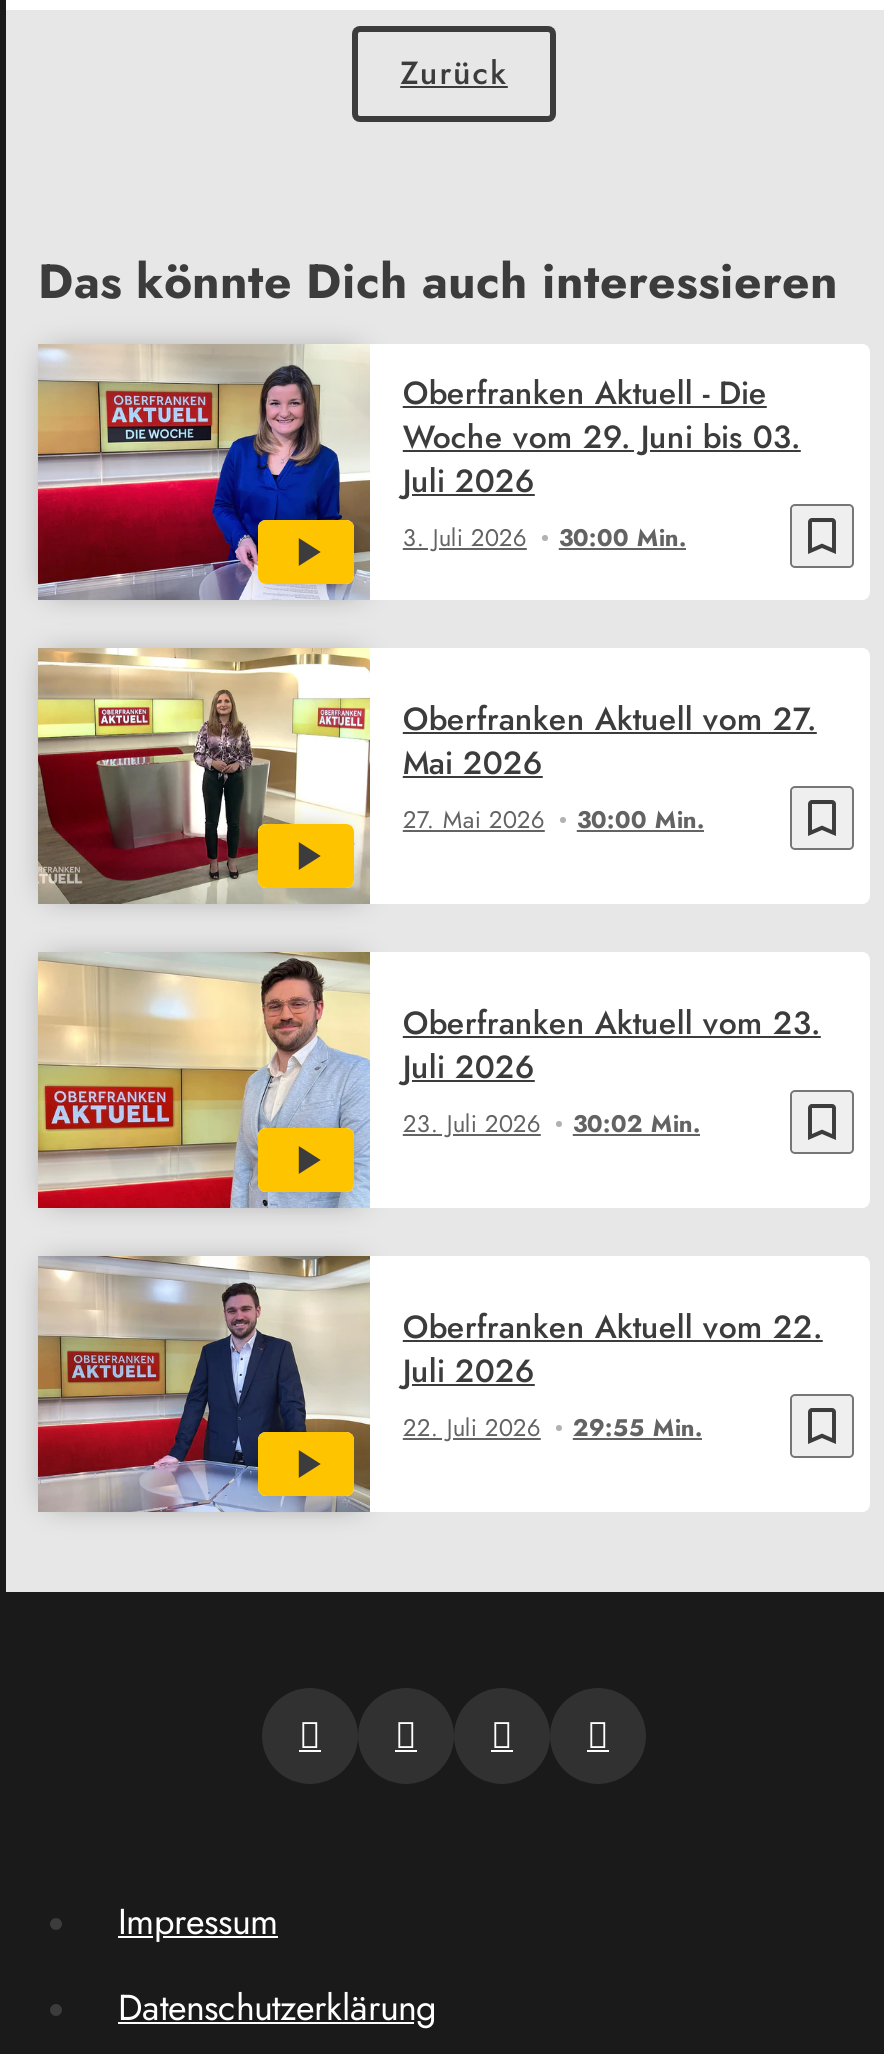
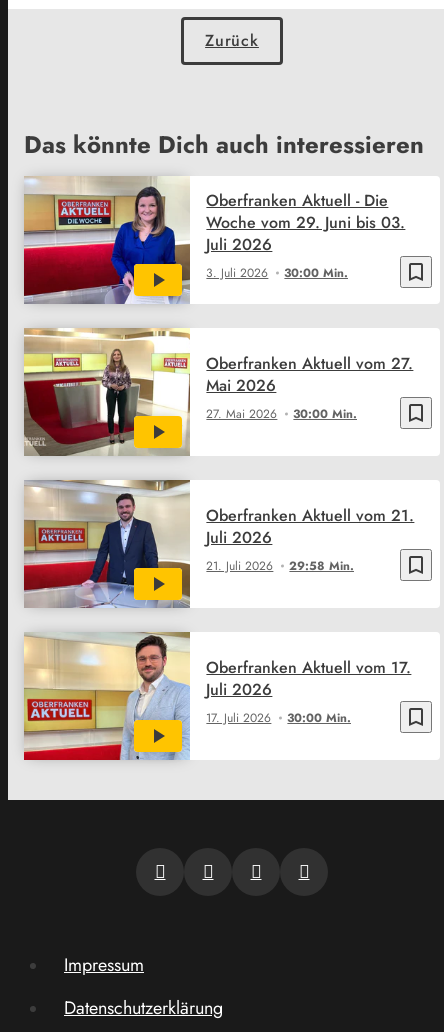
moved [36,952,370,1210] -> [23,632,190,761]: [image]
[403,999,821,1045] Oberfranken Aktuell vom 23. -> [206,504,414,527] Oberfranken Aktuell vom 21.
[403,1105,541,1141] 23. Juli 2026 -> [206,557,273,575] 21. Juli 2026
[573,1105,701,1141] 30:02 Min. -> [289,557,354,575] 29:58 Min.
moved [36,1256,372,1512] -> [23,480,191,608]: [image]
[403,1303,823,1349] Oberfranken Aktuell vom 22. -> [206,656,411,679] Oberfranken Aktuell vom 17.
[403,1409,541,1445] 22. Juli 2026 -> [206,709,271,727] 17. Juli 2026
[573,1409,703,1445] 29:55 Min. -> [287,709,351,727] 30:00 Min.

